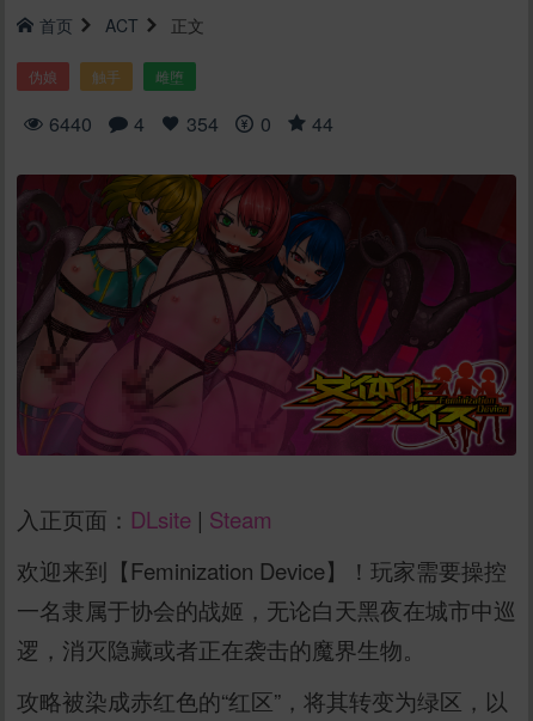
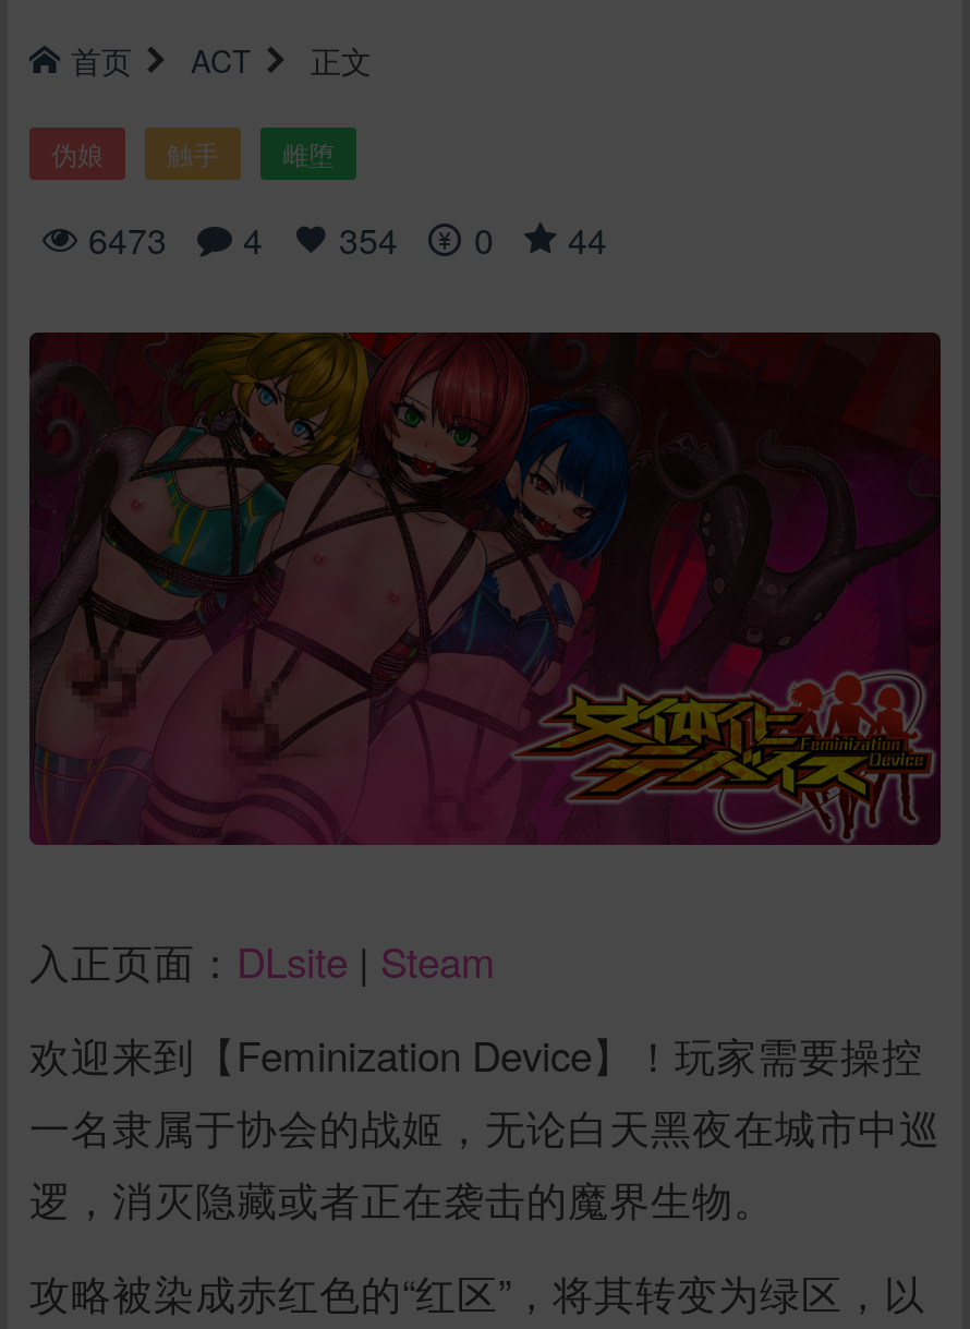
[49,110,333,138] 6440 4 354 0 44 -> [88,215,607,265] 6473 4 354 0 44

